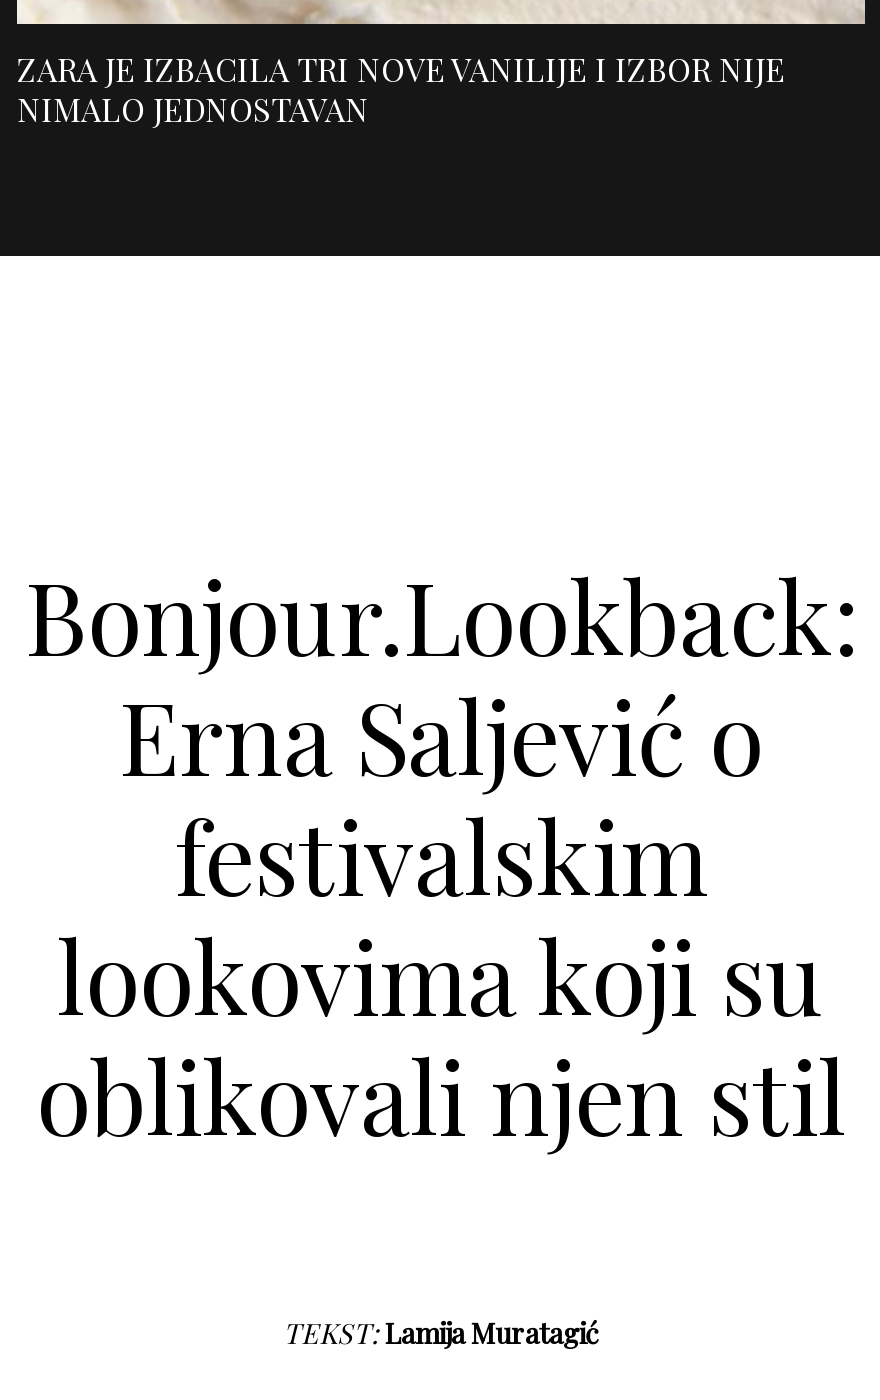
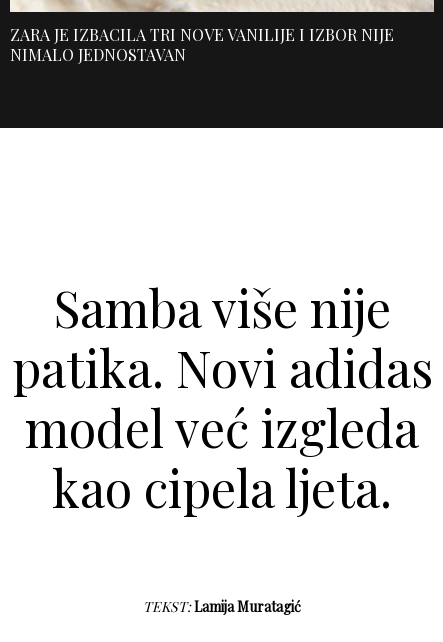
[25,549,857,1163] Bonjour.Lookback: | Erna Saljević o | festivalskim | lookovima koji su | oblikovali njen stil -> [11,274,432,521] Samba više nije | patika. Novi adidas | model već izgleda | kao cipela ljeta.

